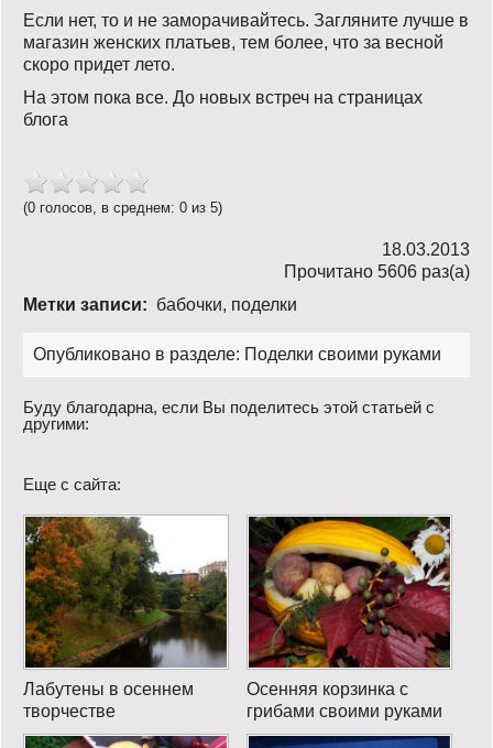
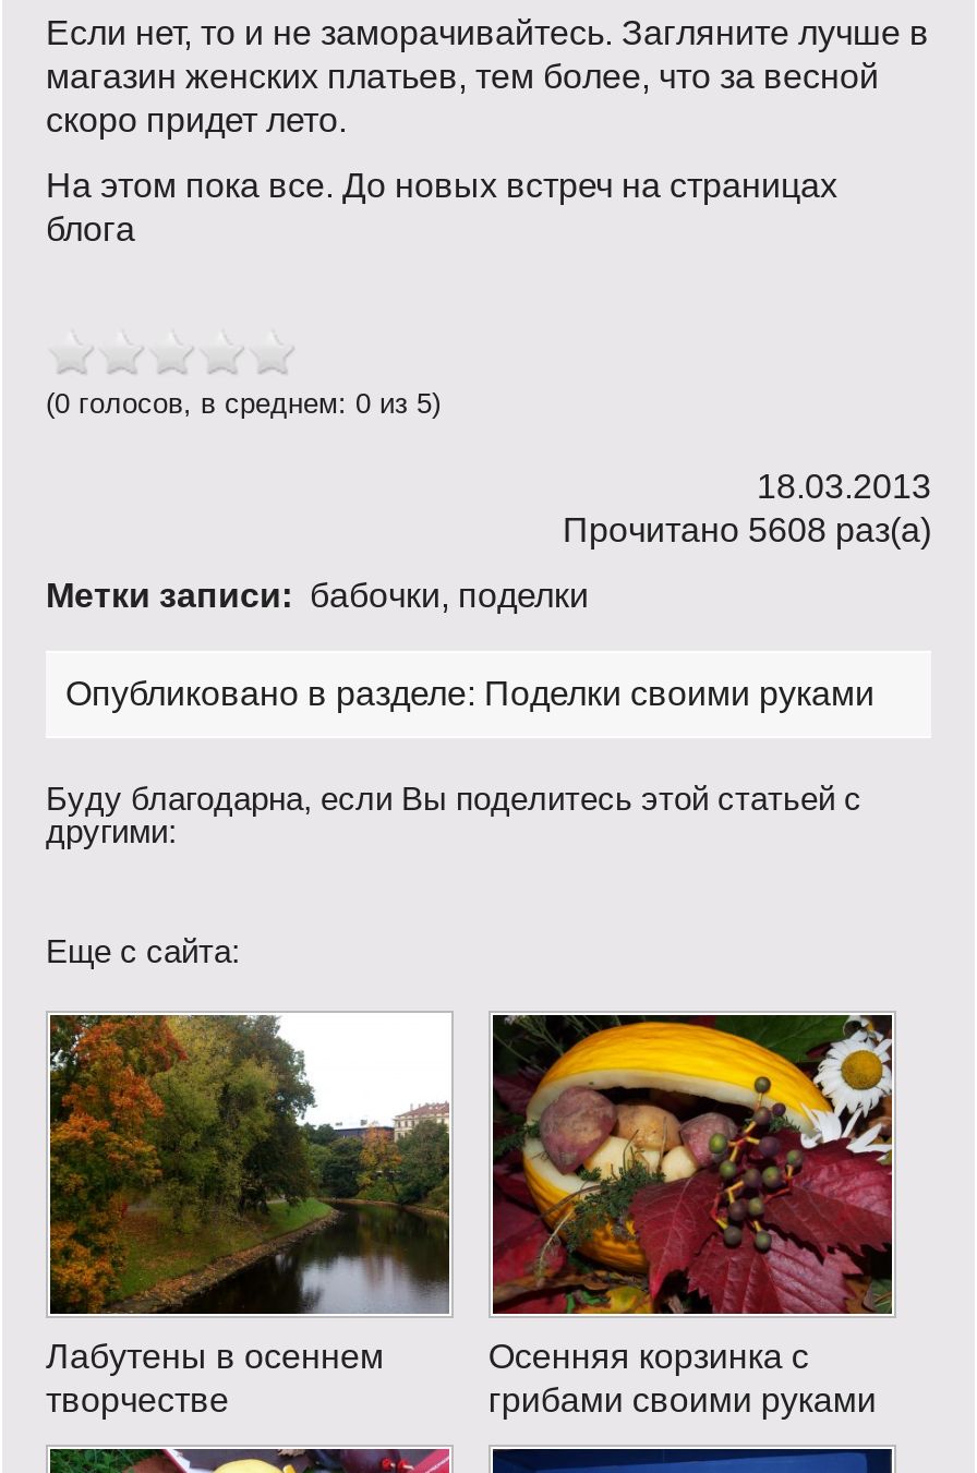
[284,262,470,280] Прочитано 5606 раз(a) -> [563,510,931,547] Прочитано 5608 раз(a)

